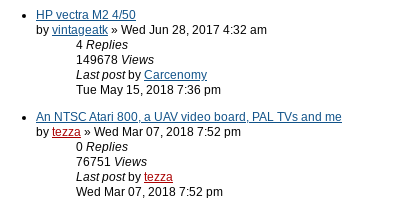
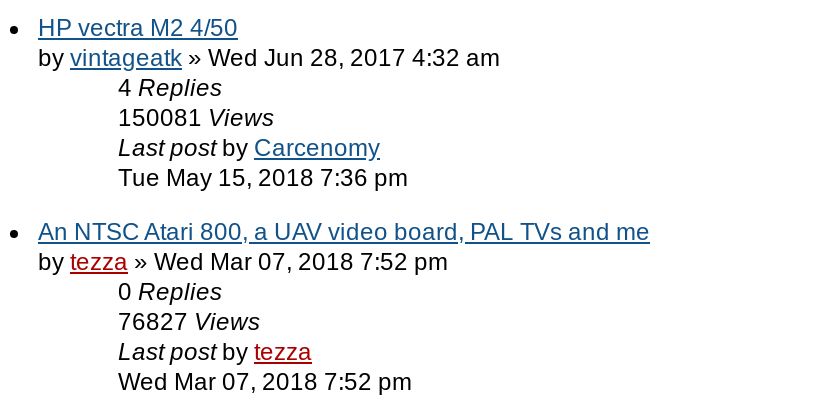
[76,53,154,67] 149678 Views -> [118,104,274,132] 150081 Views
[76,155,147,169] 76751 Views -> [118,308,260,336] 76827 Views

